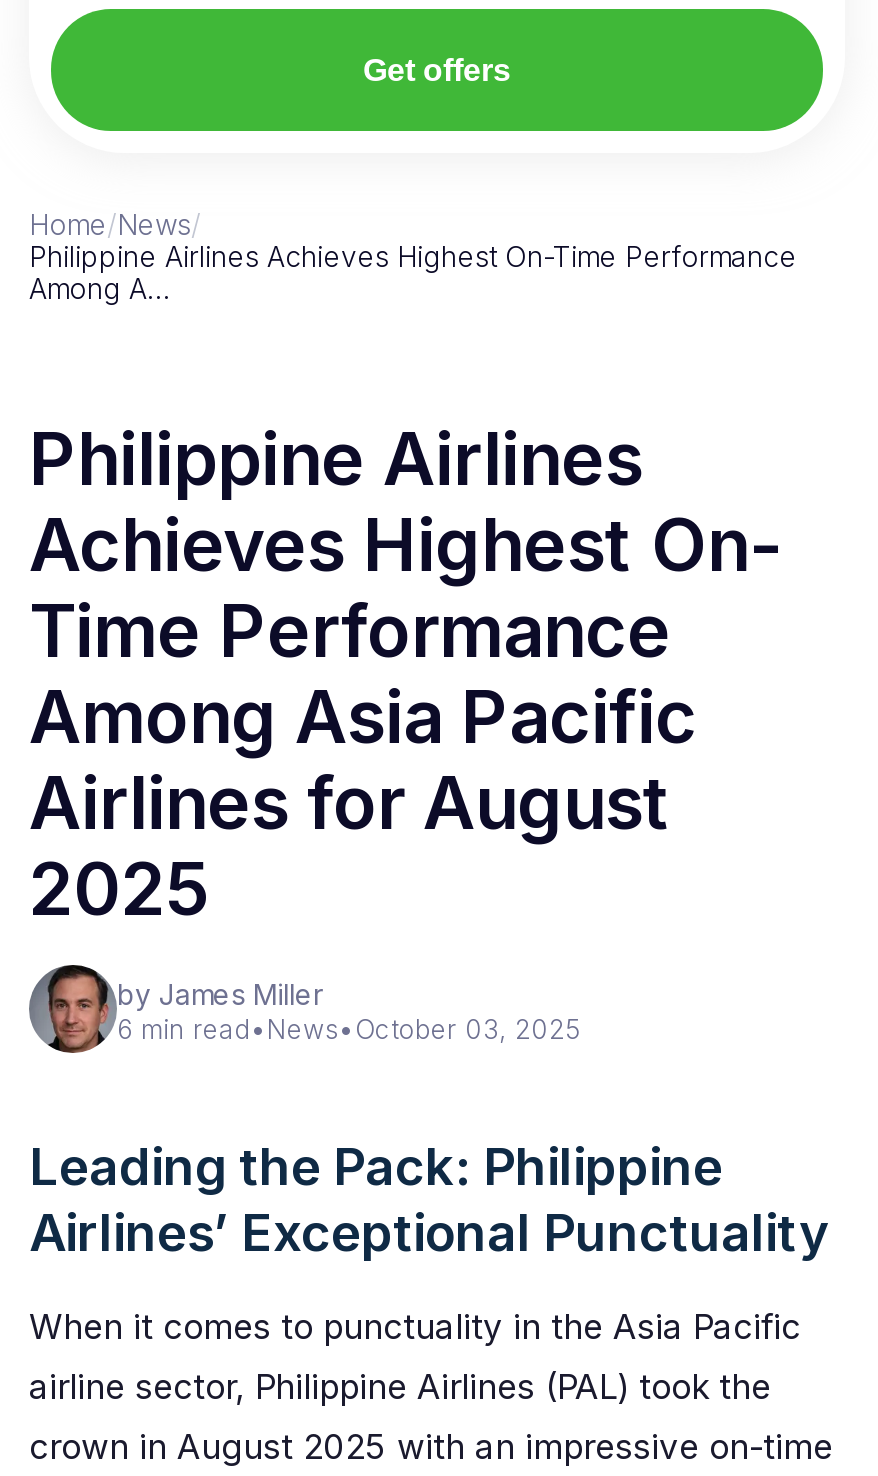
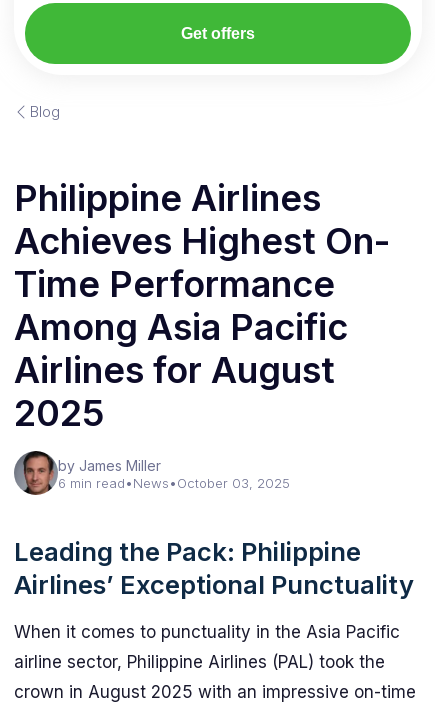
[29,207,797,305] Home/News/ | Philippine Airlines Achieves Highest On-Time Performance | Among A… -> [30,102,60,121] Blog

